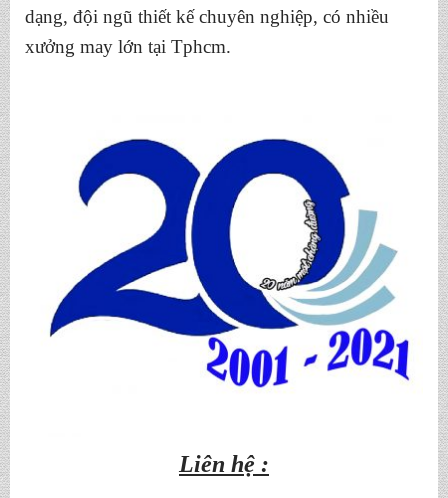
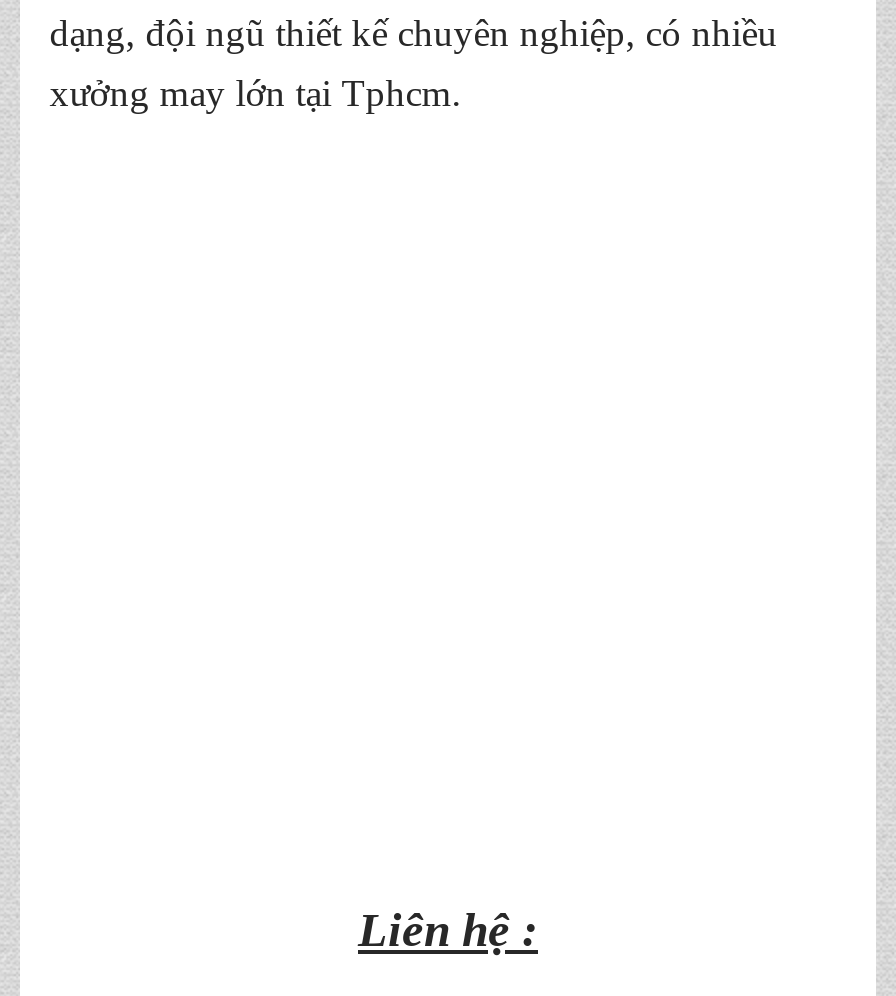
[49,138,410,389] [image] -> none

